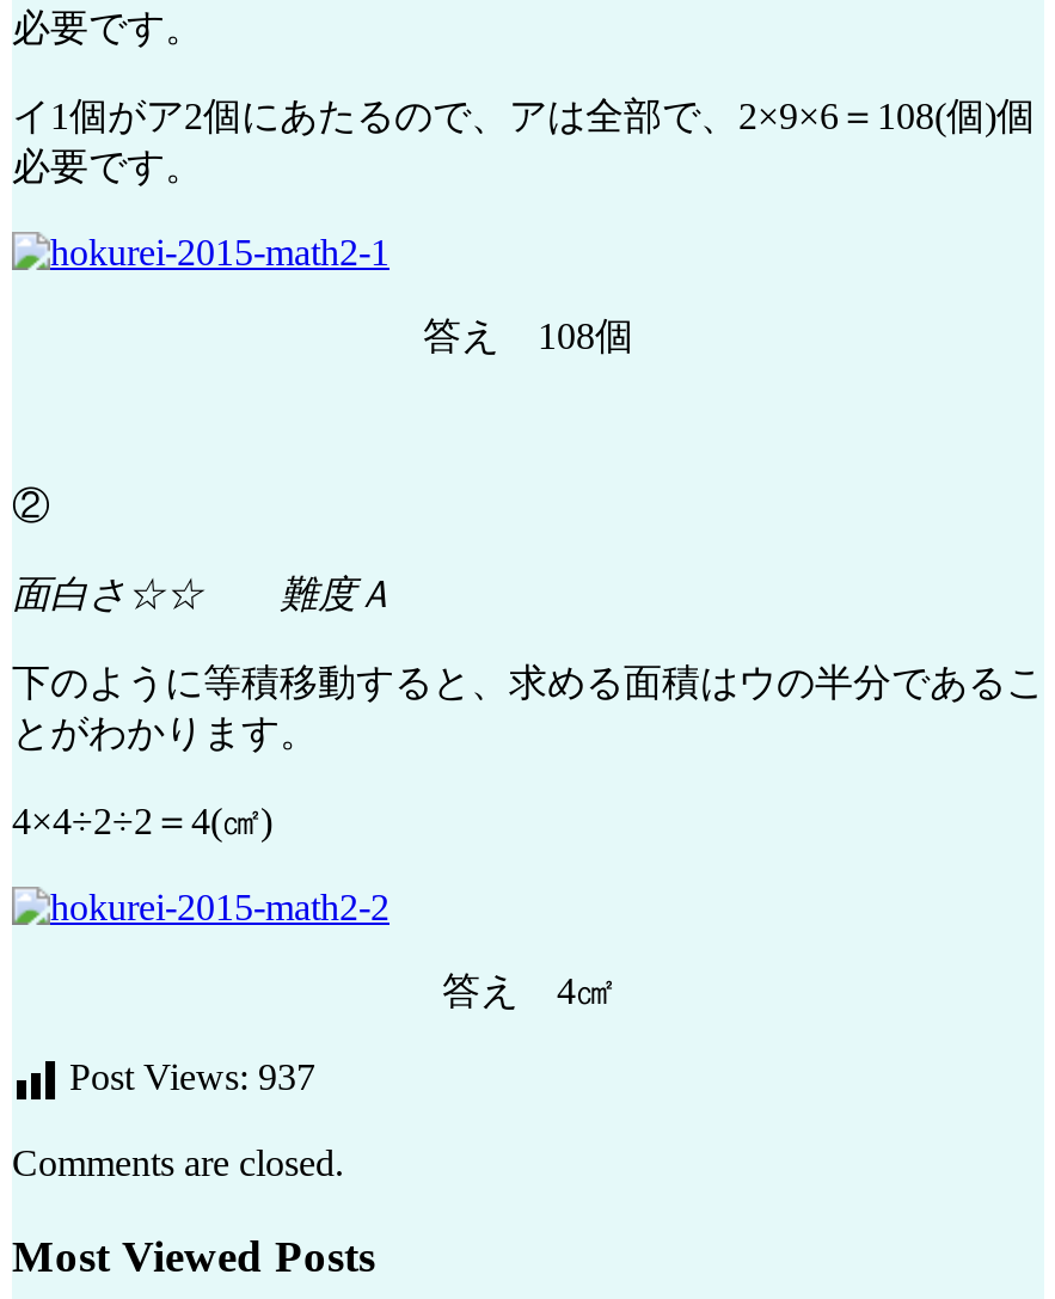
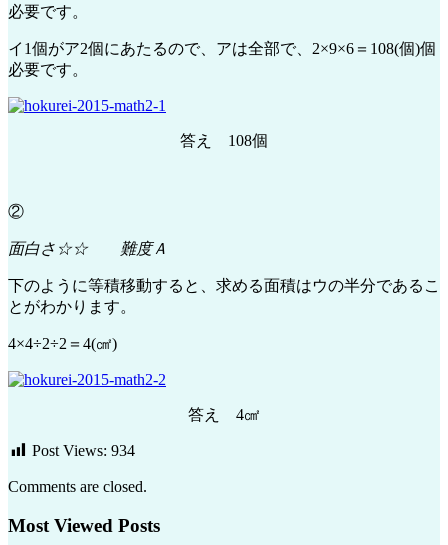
[69,1056,315,1097] Post Views: 937 -> [32,442,135,459] Post Views: 934

